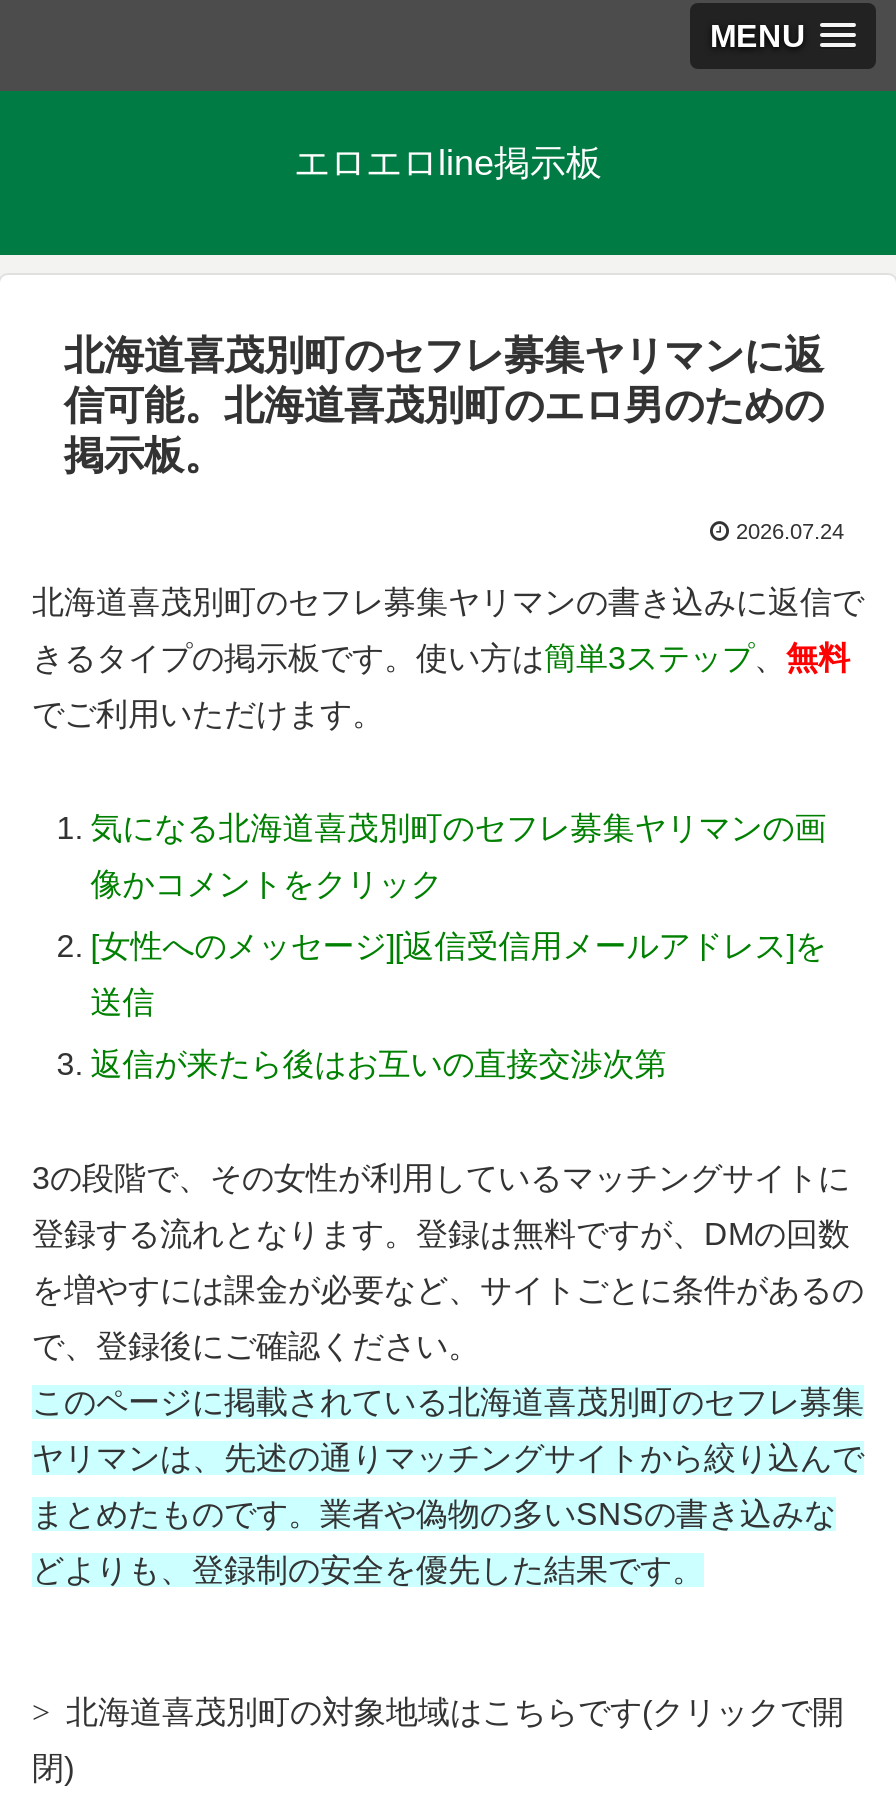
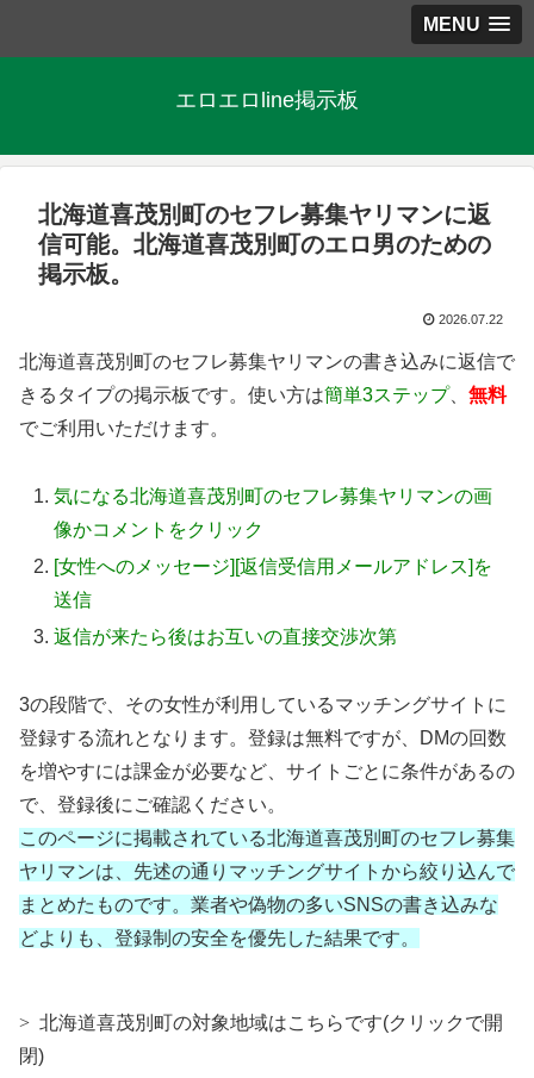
[736,519,844,543] 2026.07.24 -> [439,312,503,326] 2026.07.22

